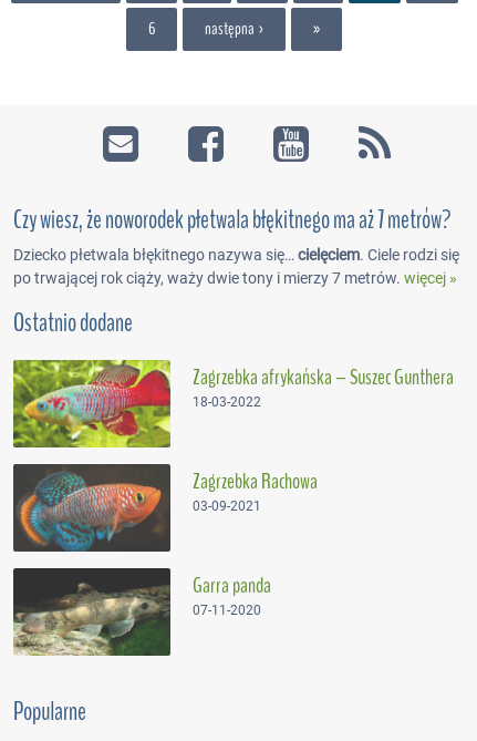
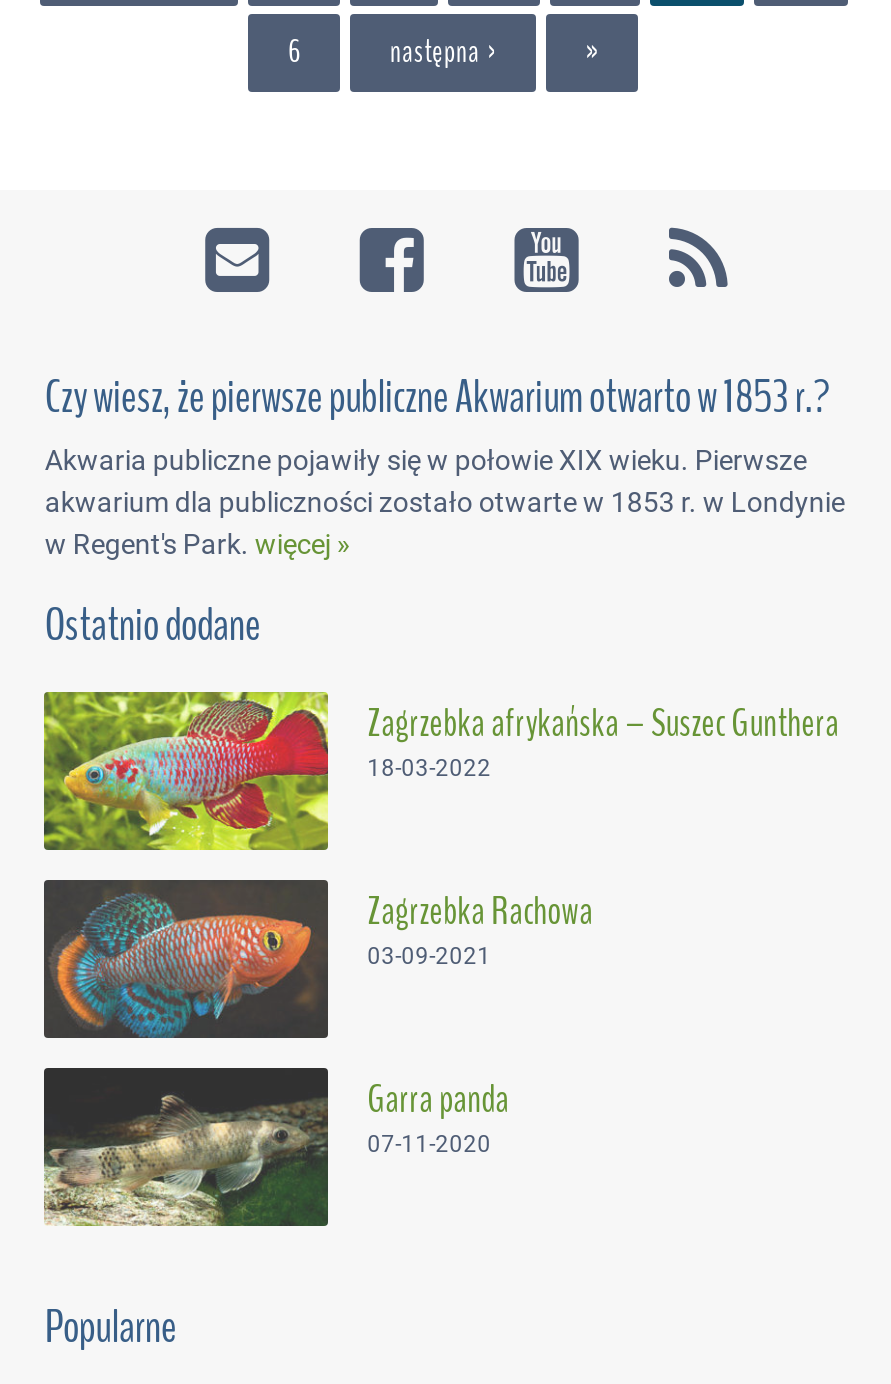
[14,202,460,286] Czy wiesz, że noworodek płetwala błękitnego ma aż 7 metrów? | Dziecko płetwala błękitnego nazywa się… cielęciem. Ciele rodzi się | po trwającej rok ciąży, waży dwie tony i mierzy 7 metrów. więcej » -> [45,365,845,559] Czy wiesz, że pierwsze publiczne Akwarium otwarto w 1853 r.? | Akwaria publiczne pojawiły się w połowie XIX wieku. Pierwsze | akwarium dla publiczności zostało otwarte w 1853 r. w Londynie | w Regent's Park. więcej »

